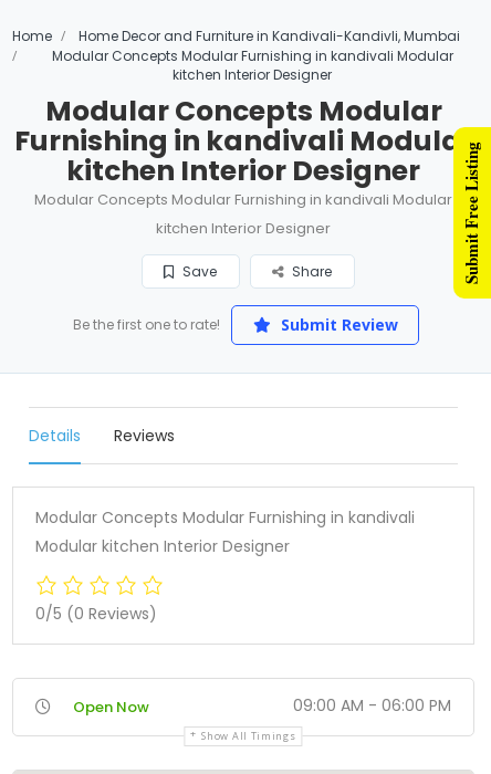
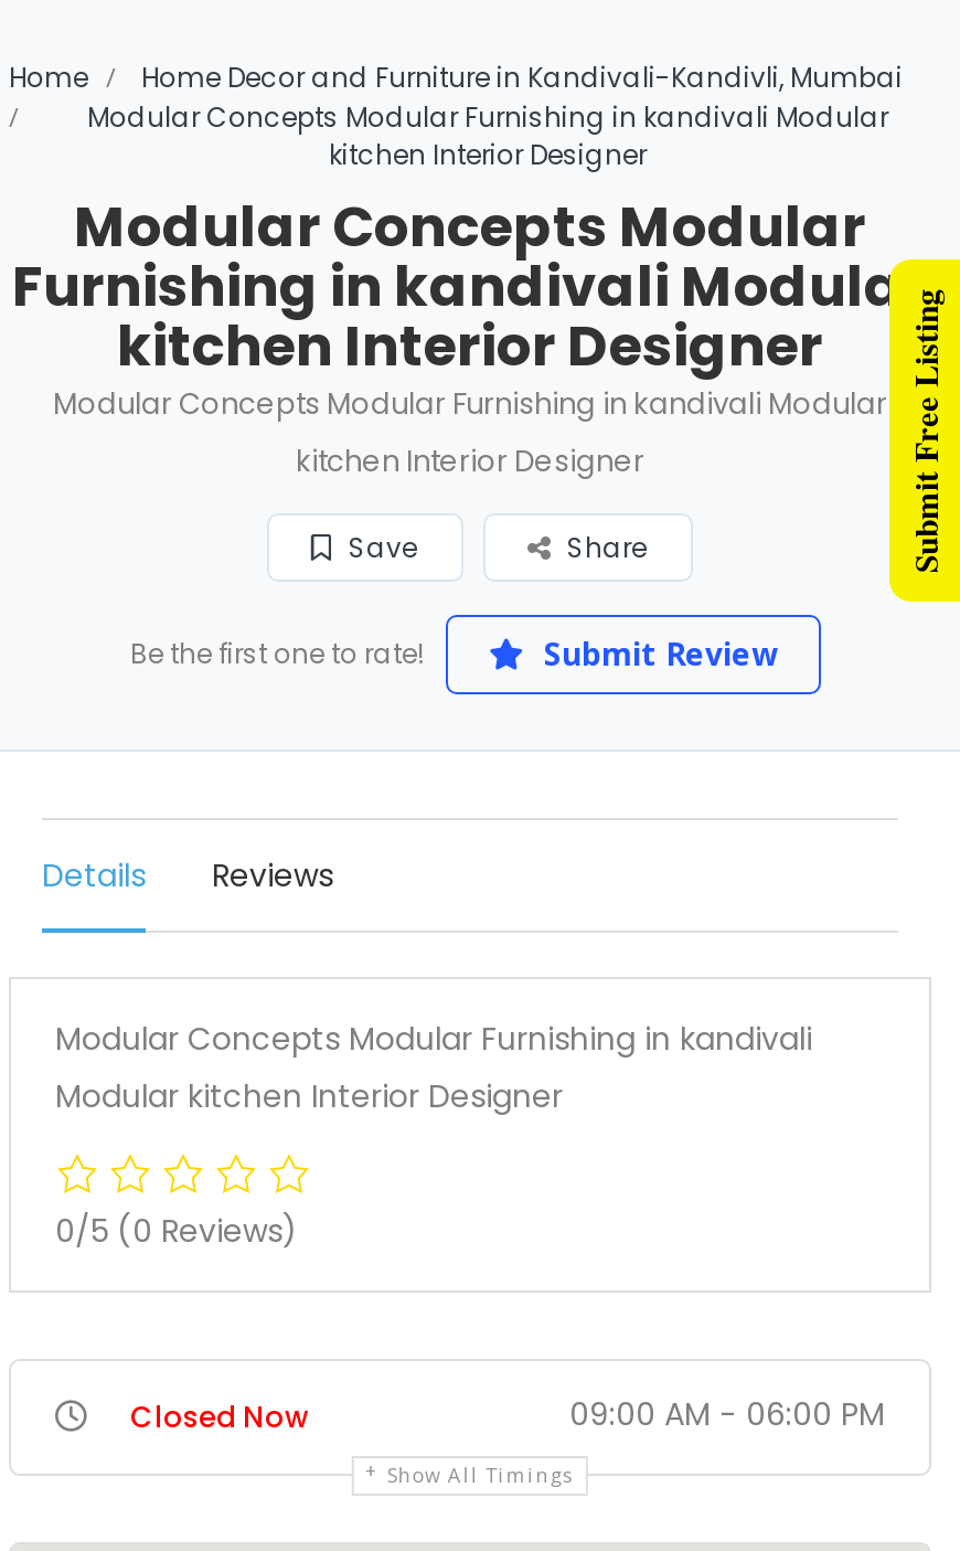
[73,696,149,717] Open Now -> [130,1396,309,1438] Closed Now

